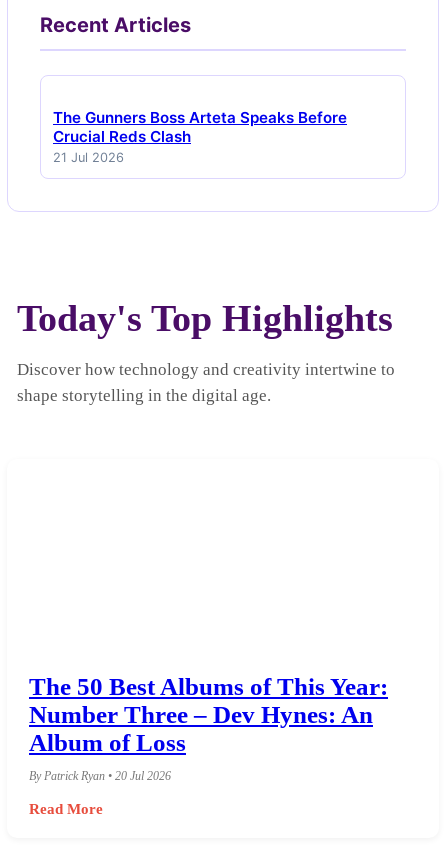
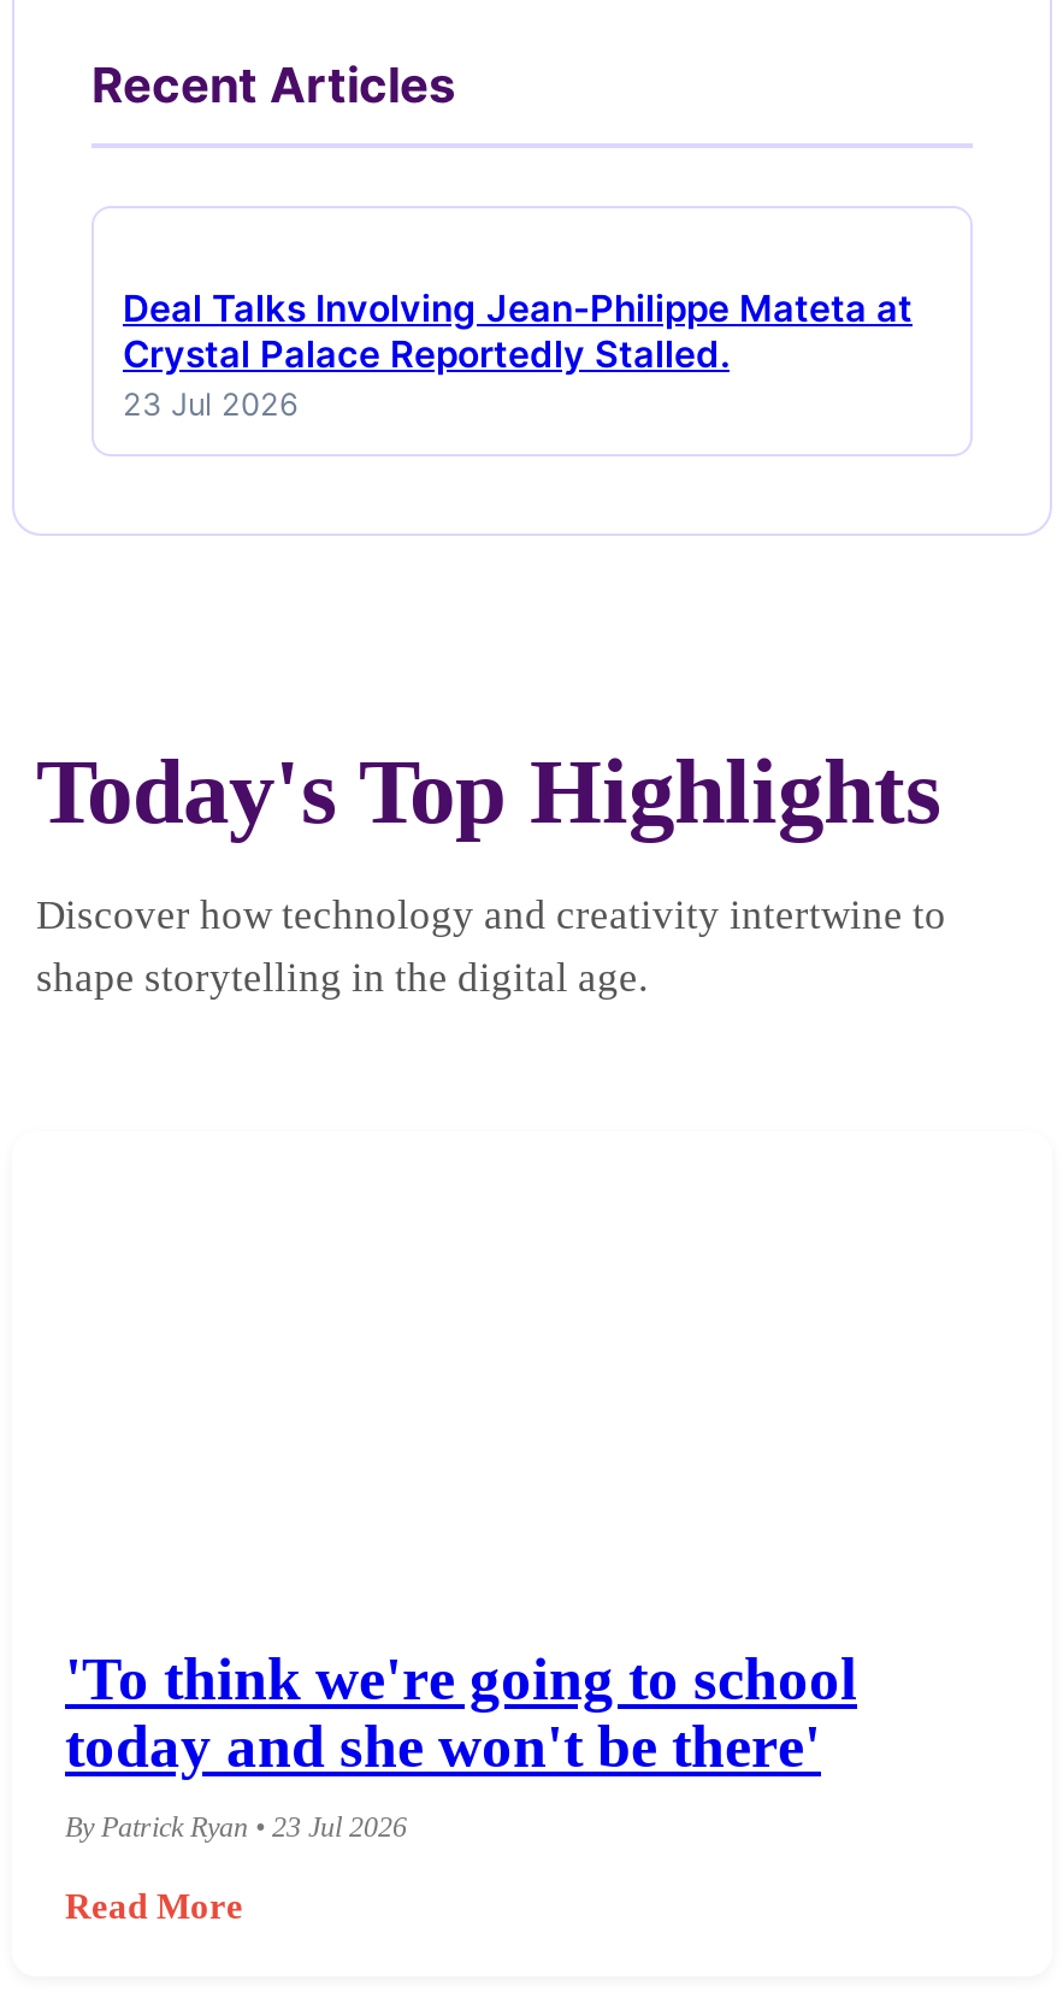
[53,108,347,165] The Gunners Boss Arteta Speaks Before | Crucial Reds Clash | 21 Jul 2026 -> [123,285,913,423] Deal Talks Involving Jean-Philippe Mateta at | Crystal Palace Reportedly Stalled. | 23 Jul 2026
[29,673,388,756] The 50 Best Albums of This Year: | Number Three – Dev Hynes: An | Album of Loss -> [65,1647,857,1780] 'To think we're going to school | today and she won't be there'
[29,769,171,783] By Patrick Ryan • 20 Jul 2026 -> [65,1811,407,1845] By Patrick Ryan • 23 Jul 2026

